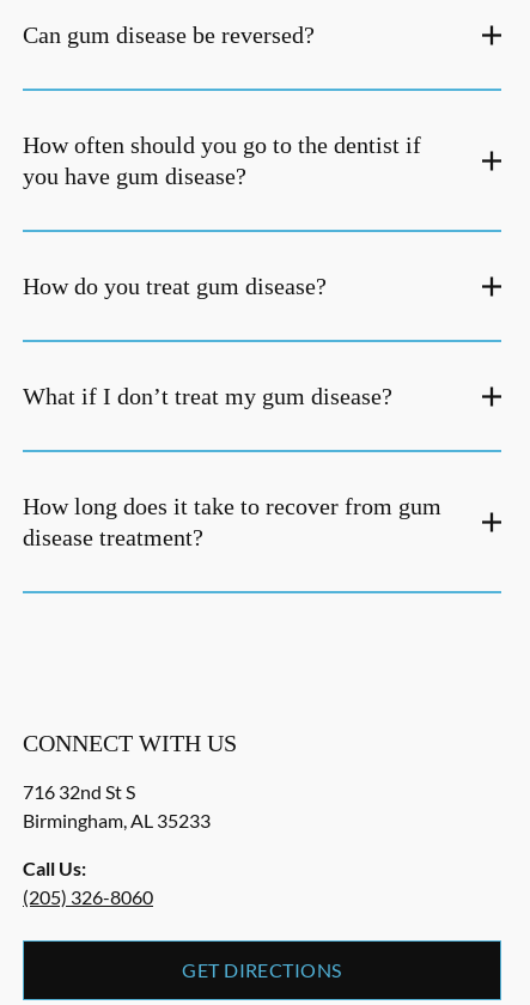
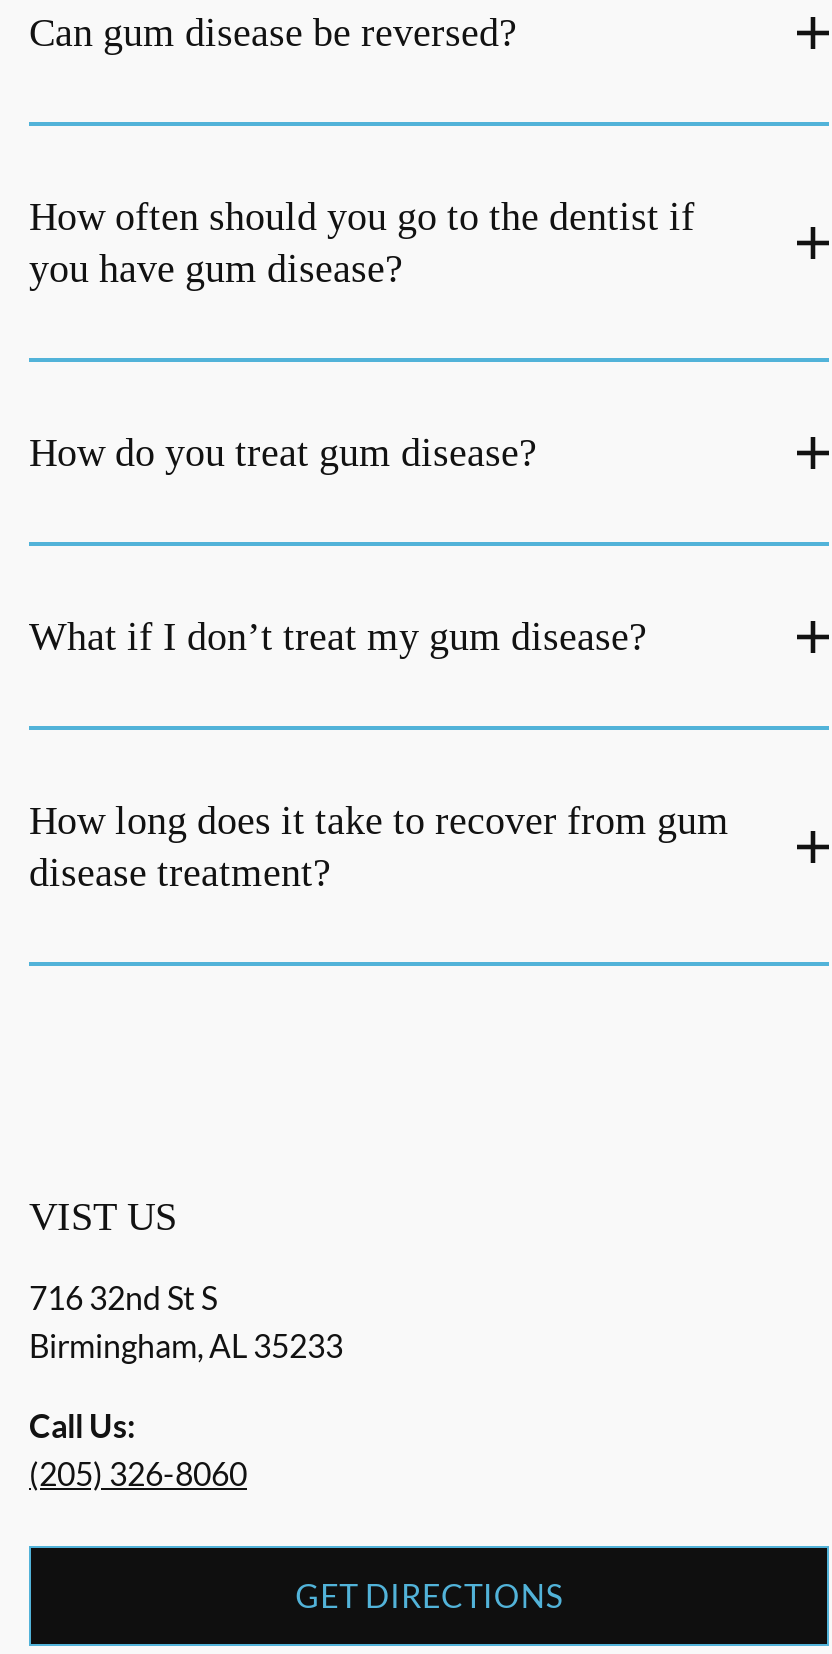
[23,730,237,756] CONNECT WITH US -> [29,1194,177,1238] VIST US

